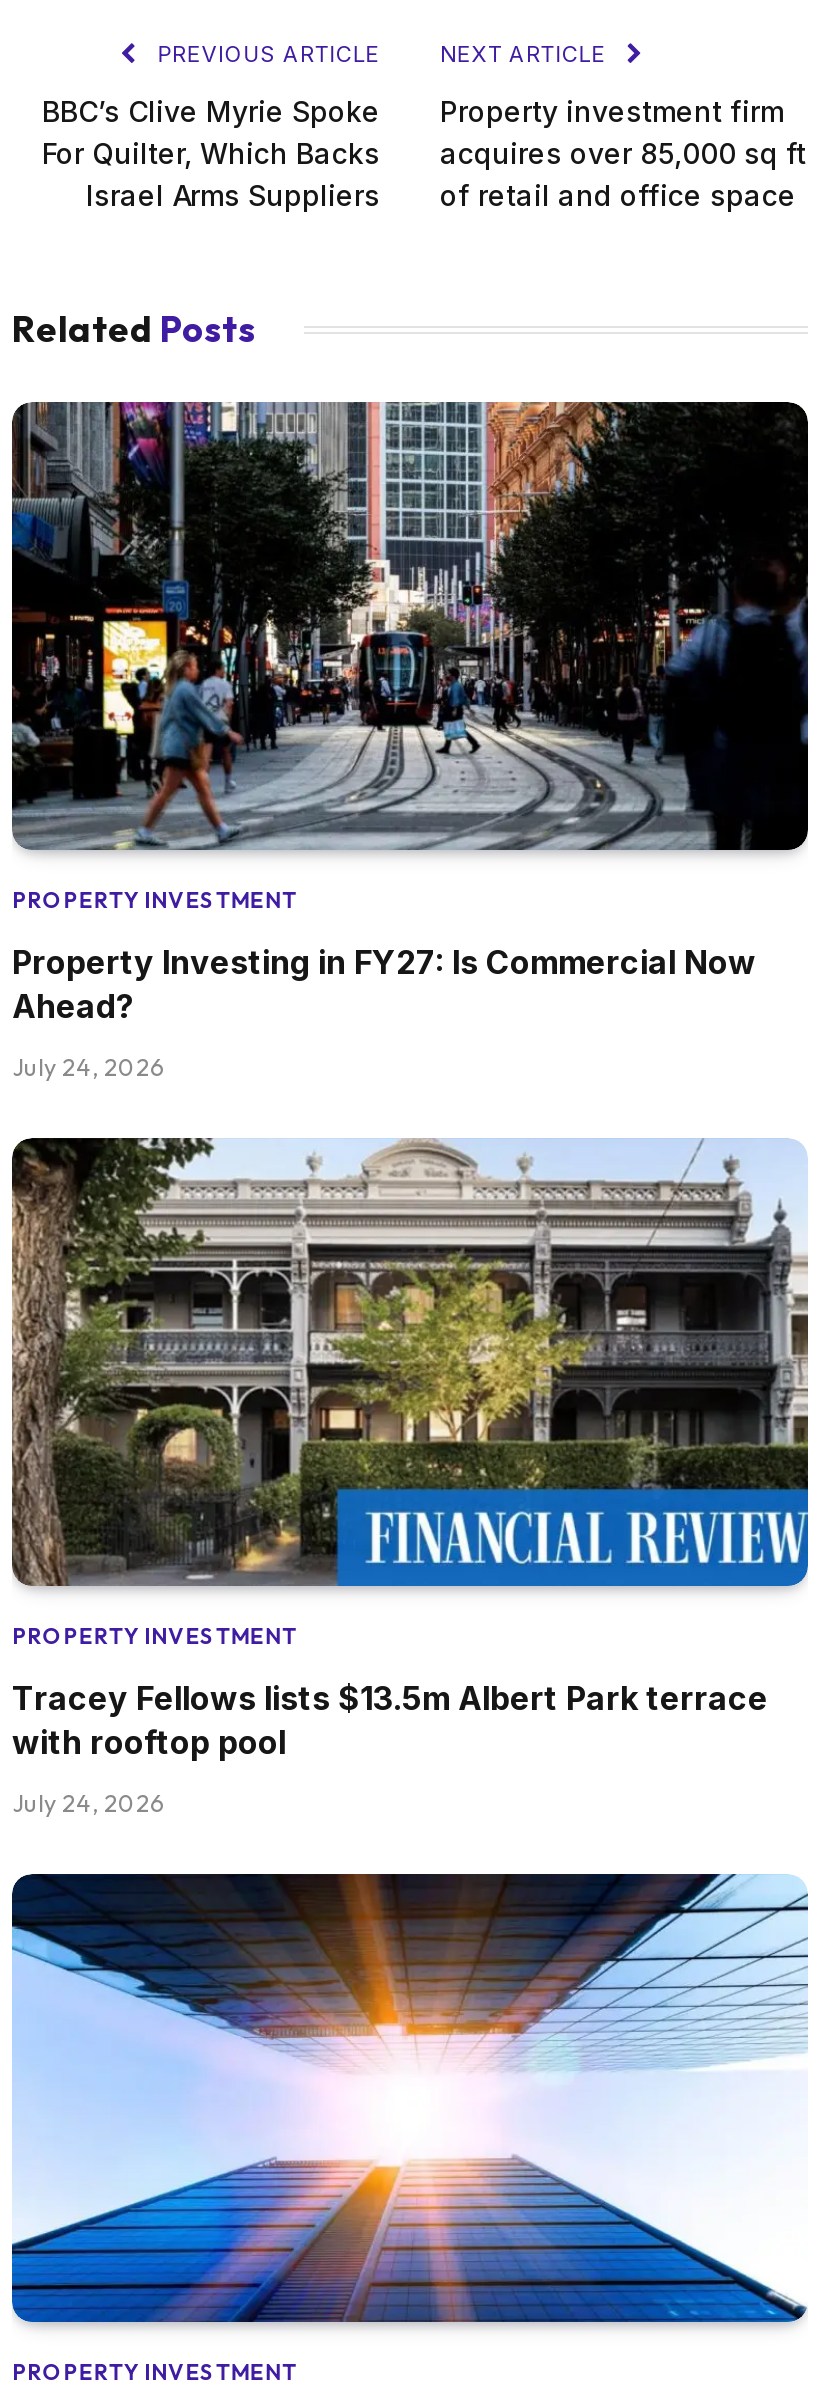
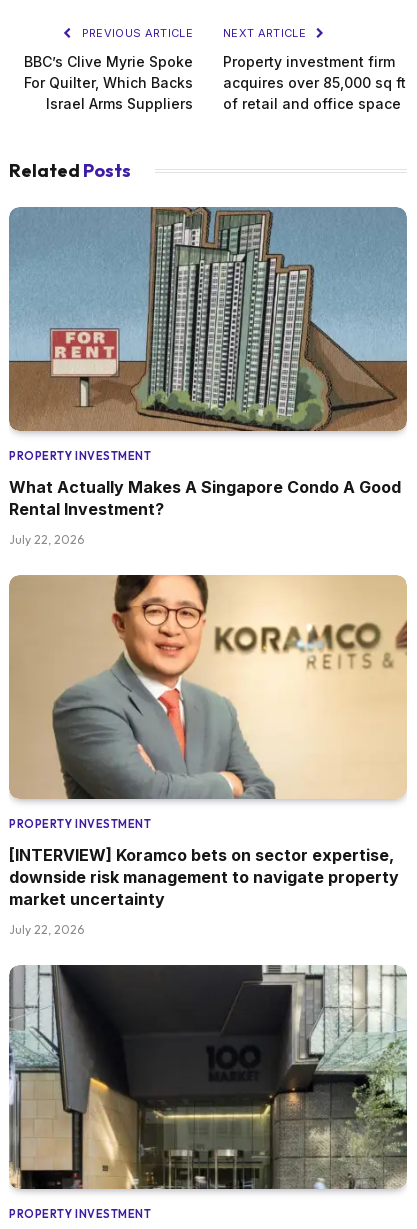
[10,400,810,852] [image] -> [8,206,408,432] [image]
[12,943,756,1027] Property Investing in FY27: Is Commercial Now | Ahead? -> [9,477,401,519] What Actually Makes A Singapore Condo A Good | Rental Investment?
[12,1053,164,1083] July 24, 2026 -> [9,532,84,547] July 22, 2026
[10,1136,810,1588] [image] -> [9,574,408,800] [image]
[12,1678,768,1762] Tracey Fellows lists $13.5m Albert Park terrace | with rooftop pool -> [9,845,399,909] [INTERVIEW] Koramco bets on sector expertise, | downside risk management to navigate property | market uncertainty
[12,1788,164,1818] July 24, 2026 -> [9,922,84,937] July 22, 2026
[10,1872,808,2324] [image] -> [8,964,408,1190] [image]

